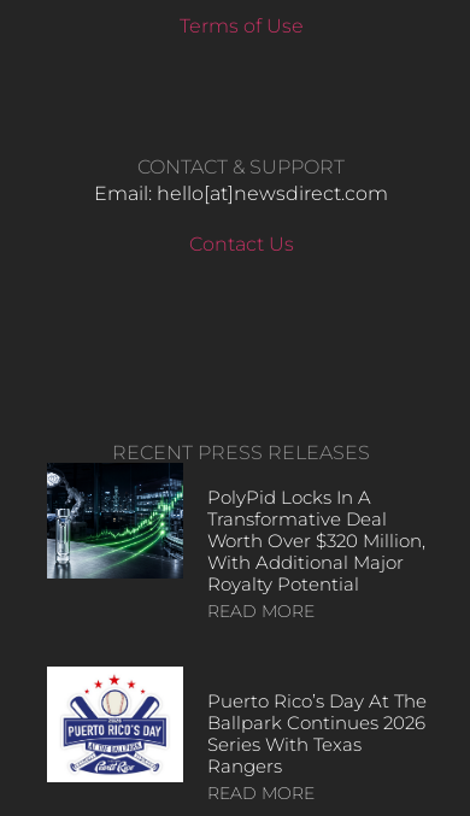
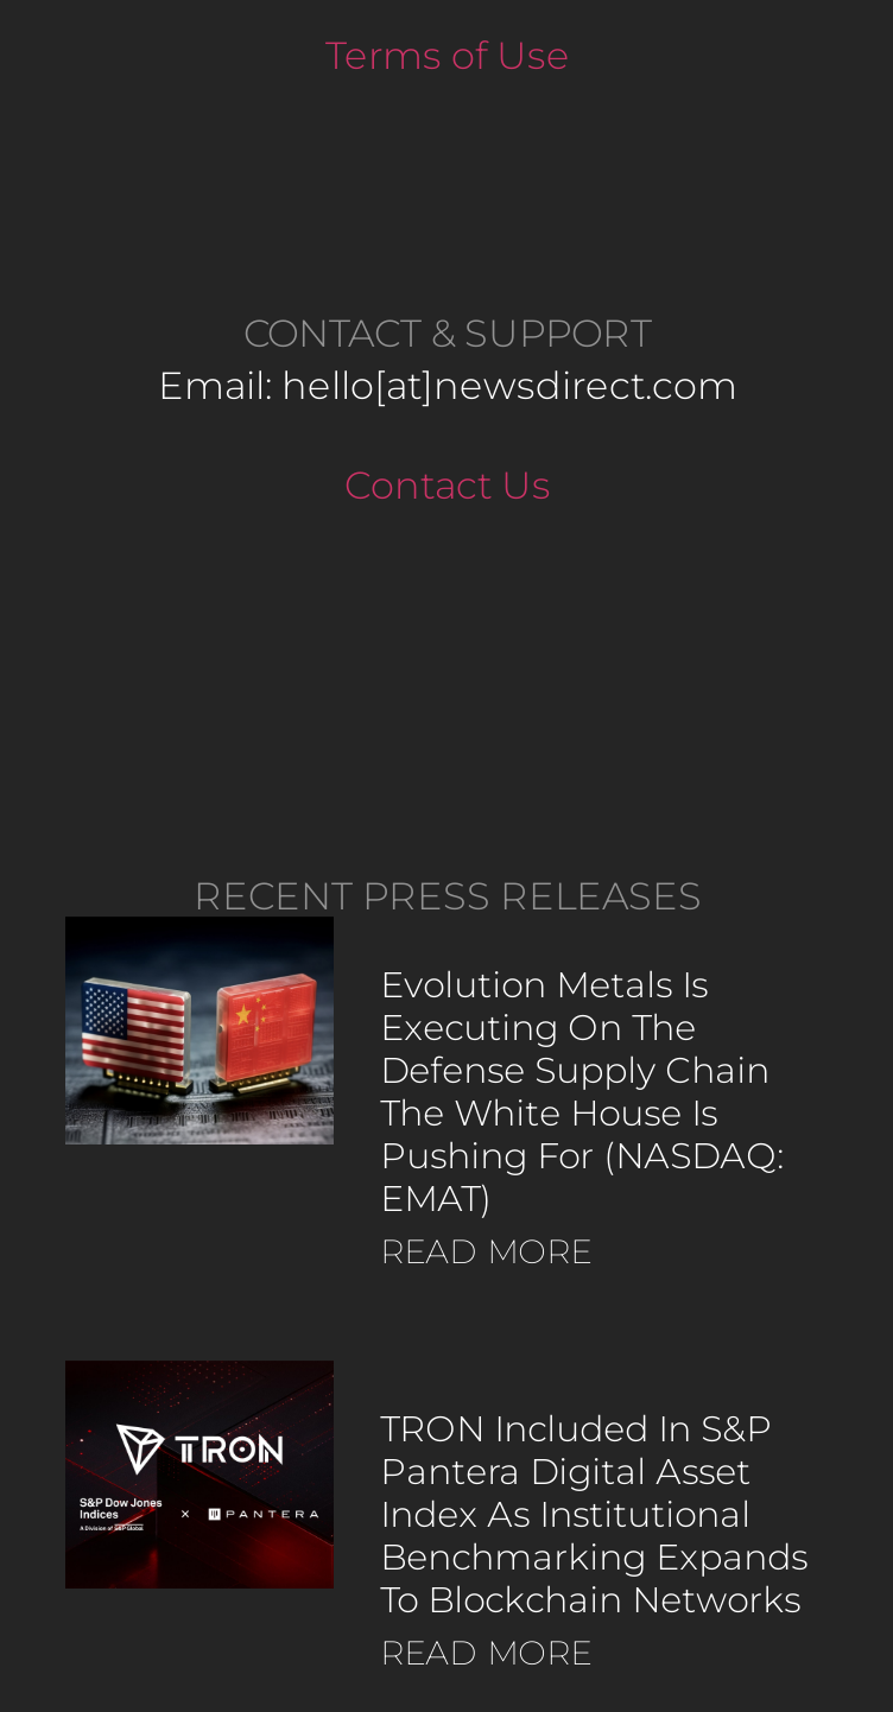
[46,471,425,596] [image] | PolyPid Locks In A | Transformative Deal | Worth Over $320 Million, | With Additional Major | Royalty Potential -> [63,919,784,1221] [image] | Evolution Metals Is | Executing On The | Defense Supply Chain | The White House Is | Pushing For (NASDAQ: | EMAT)
[46,665,426,783] [image] | Puerto Rico’s Day At The | Ballpark Continues 2026 | Series With Texas | Rangers -> [63,1361,808,1622] [image] | TRON Included In S&P | Pantera Digital Asset | Index As Institutional | Benchmarking Expands | To Blockchain Networks

